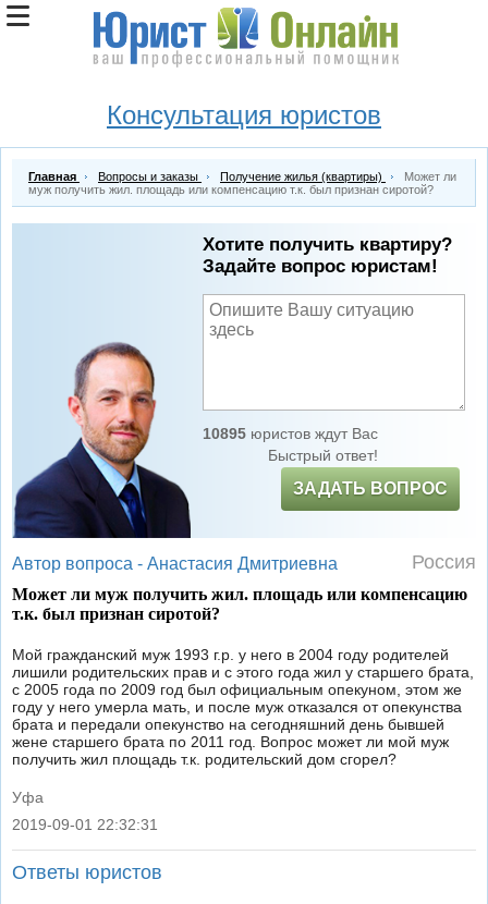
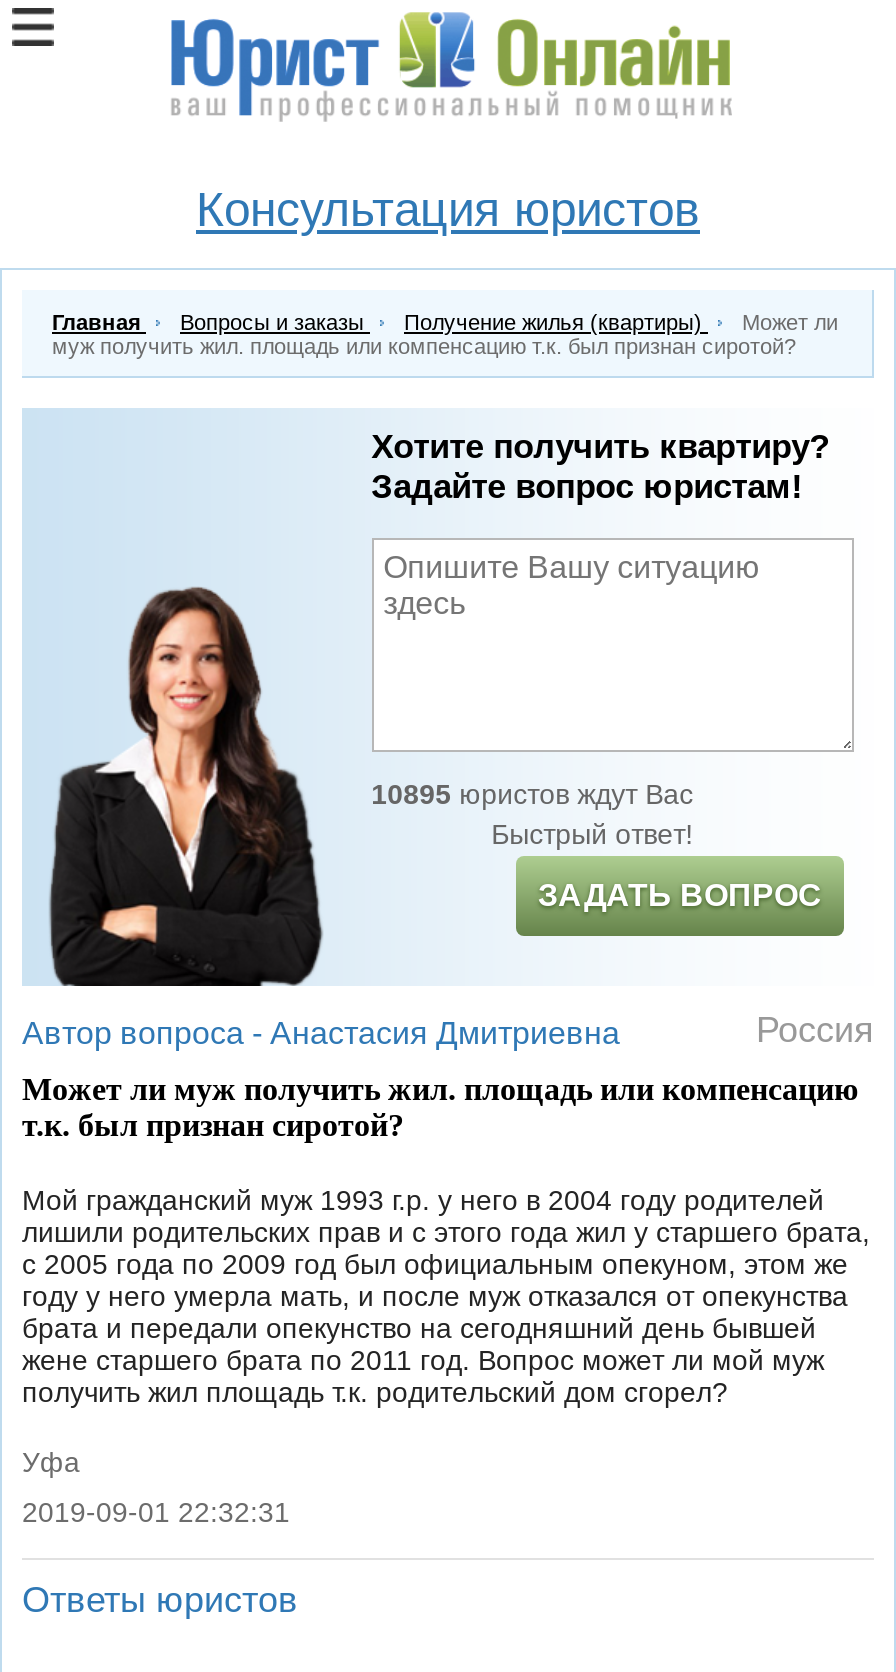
[13,321,192,539] [image] -> [26,586,350,986] [image]

